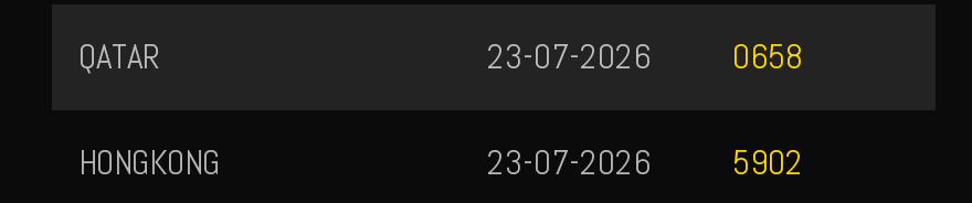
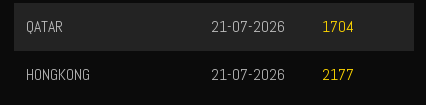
[487,35,651,79] 23-07-2026 -> [211,17,285,37] 21-07-2026
[732,36,803,80] 0658 -> [322,17,354,37] 1704
[487,141,651,185] 23-07-2026 -> [211,65,285,85] 21-07-2026
[732,142,803,186] 5902 -> [322,65,354,85] 2177

